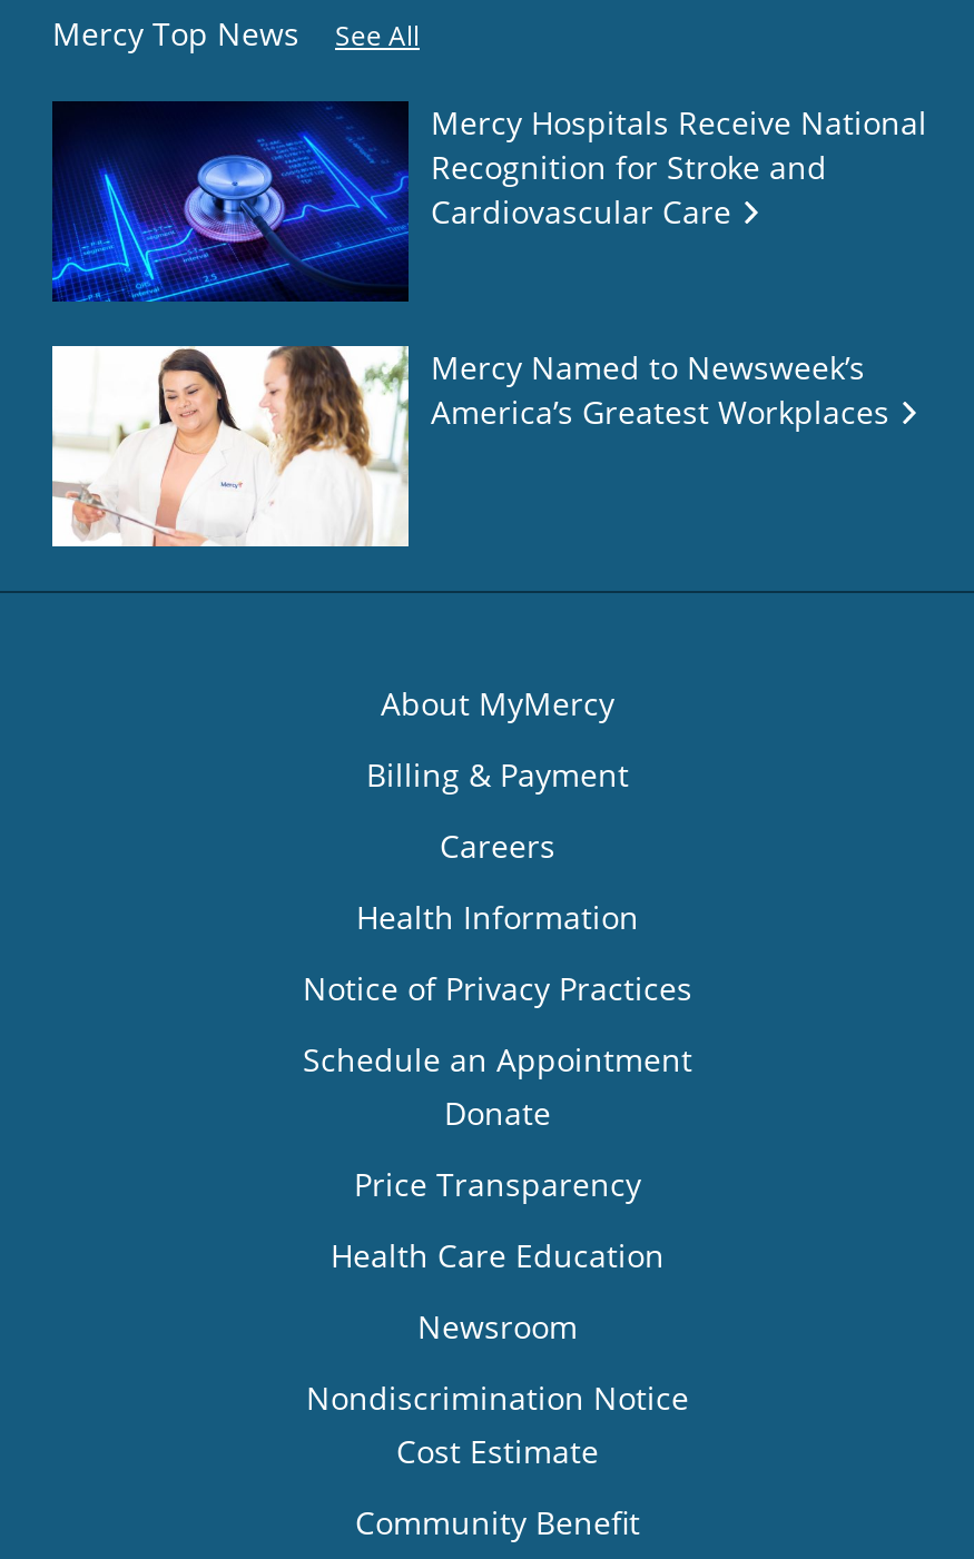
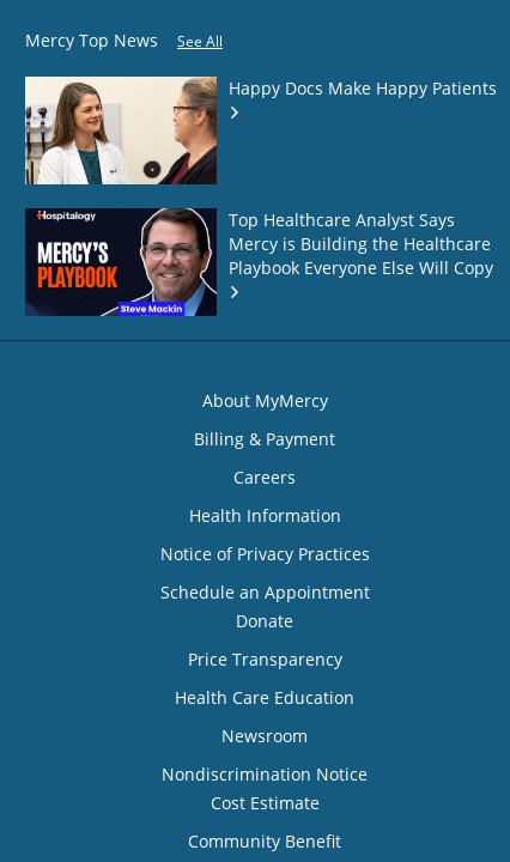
[50,99,927,304] [image] | Mercy Hospitals Receive National | Recognition for Stroke and | Cardiovascular Care -> [24,75,497,186] [image] | Happy Docs Make Happy Patients
[50,344,898,549] [image] | Mercy Named to Newsweek’s | America’s Greatest Workplaces -> [24,207,493,317] [image] | Top Healthcare Analyst Says | Mercy is Building the Healthcare | Playbook Everyone Else Will Copy

